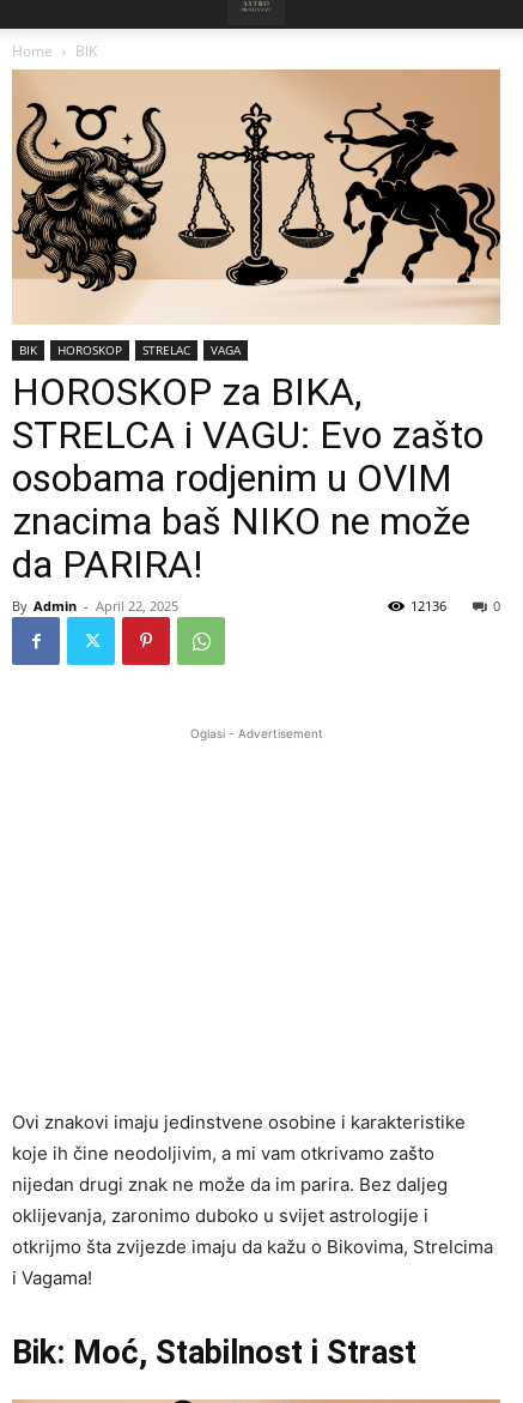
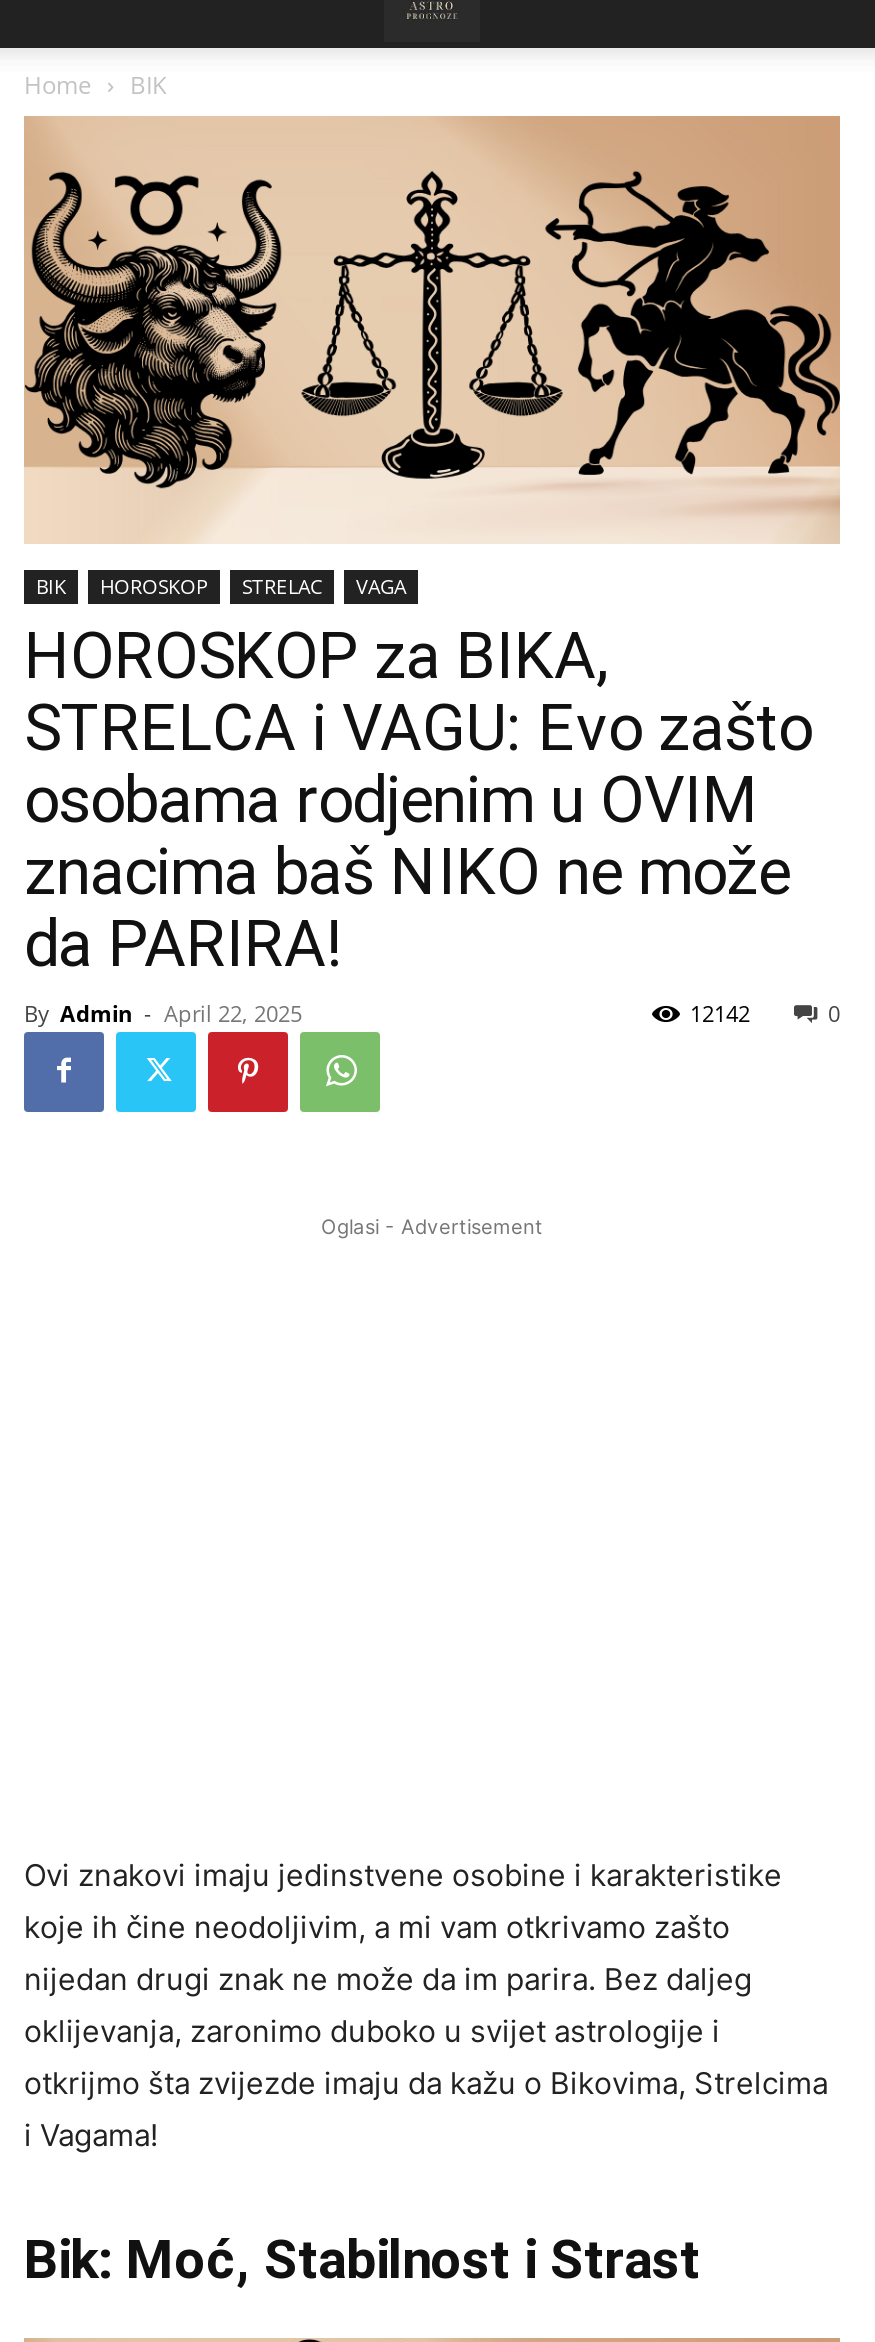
[411,597,446,615] 12136 -> [690,997,750,1027] 12142

